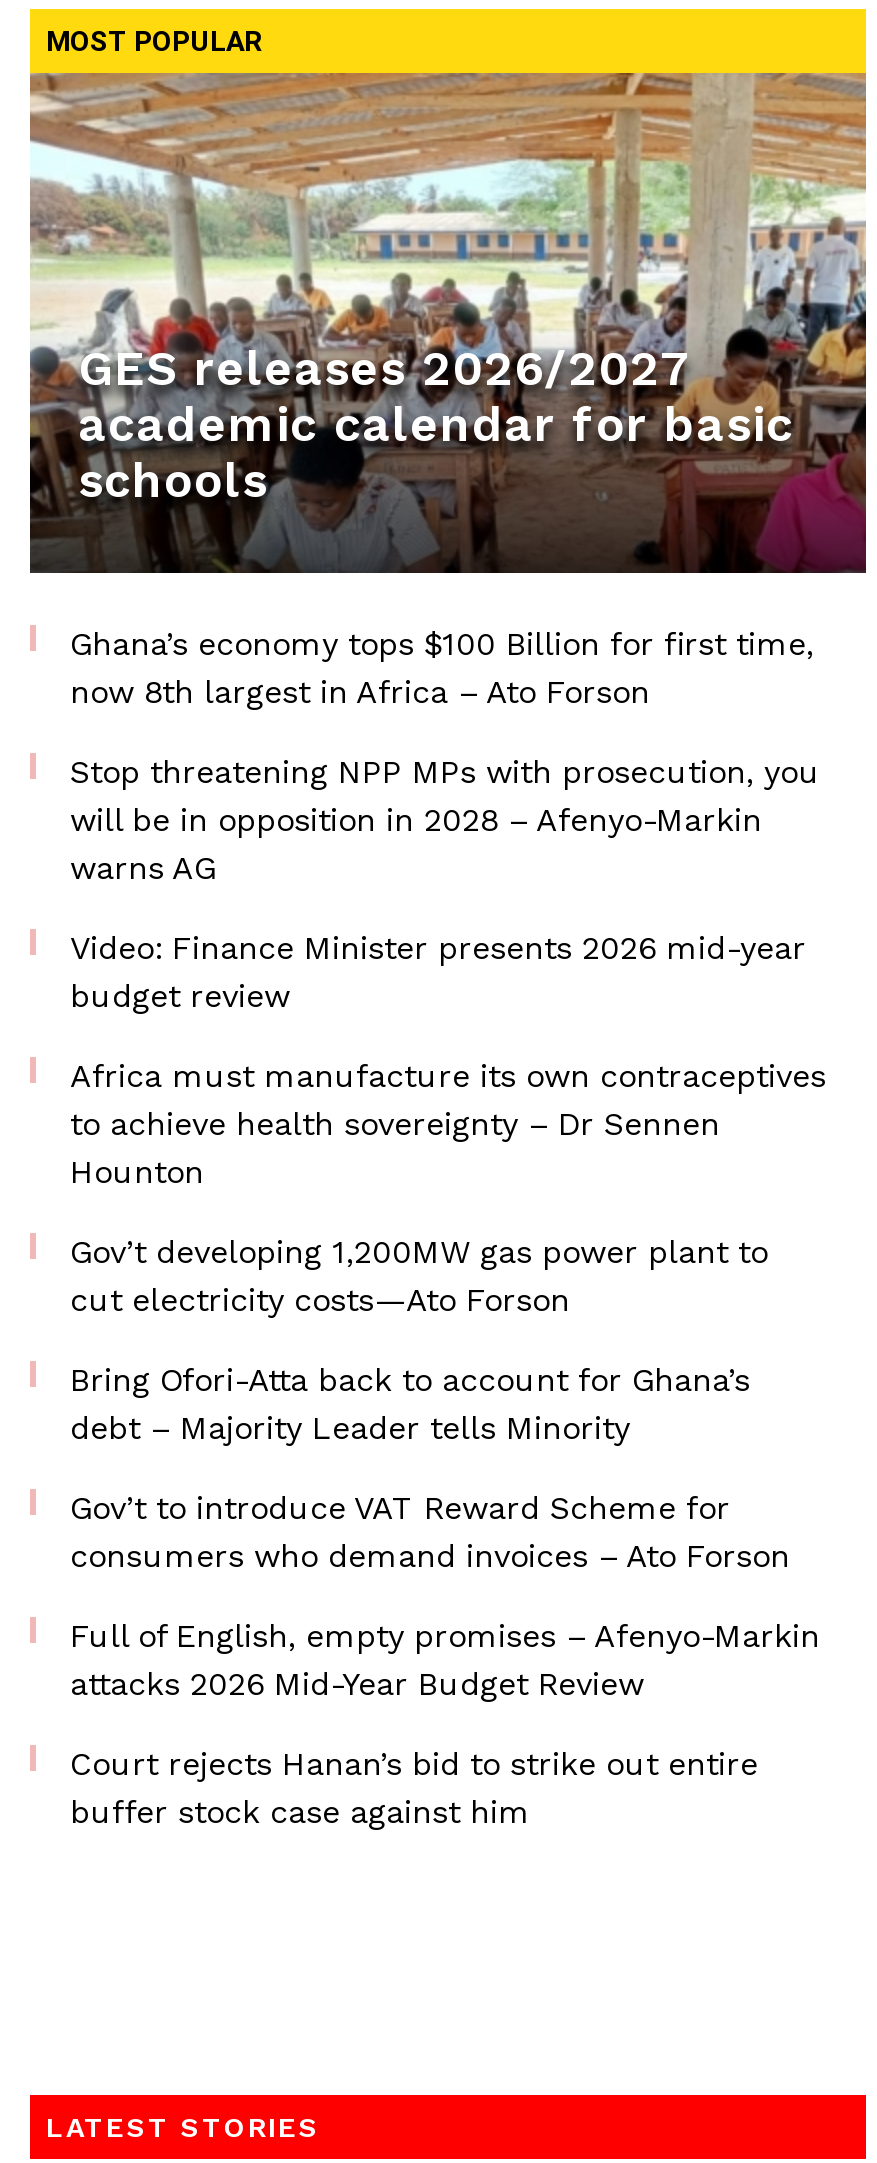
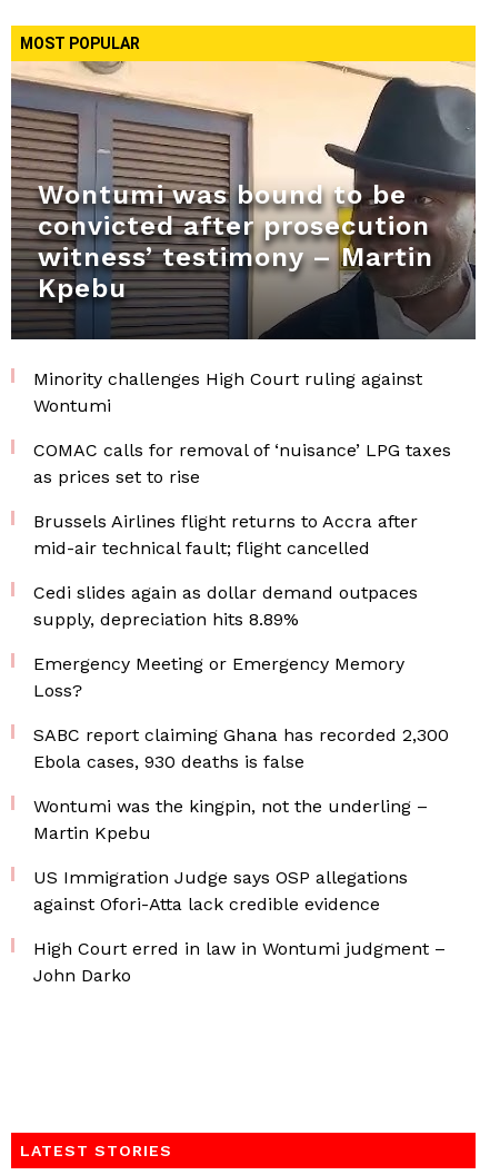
[30,71,866,573] [image] | GES releases 2026/2027 | academic calendar for basic | schools -> [11,60,477,338] [image] | Wontumi was bound to be | convicted after prosecution | witness’ testimony – Martin | Kpebu
[70,625,814,711] Ghana’s economy tops $100 Billion for first time, | now 8th largest in Africa – Ato Forson -> [33,368,422,416] Minority challenges High Court ruling against | Wontumi
[70,753,820,887] Stop threatening NPP MPs with prosecution, you | will be in opposition in 2028 – Afenyo-Markin | warns AG -> [33,440,451,487] COMAC calls for removal of ‘nuisance’ LPG taxes | as prices set to rise
[70,929,806,1015] Video: Finance Minister presents 2026 mid-year | budget review -> [33,511,418,559] Brussels Airlines flight returns to Accra after | mid-air technical fault; flight cancelled
[70,1057,826,1191] Africa must manufacture its own contraceptives | to achieve health sovereignty – Dr Sennen | Hounton -> [33,582,418,630] Cedi slides again as dollar demand outpaces | supply, depreciation hits 8.89%
[70,1233,768,1319] Gov’t developing 1,200MW gas power plant to | cut electricity costs—Ato Forson -> [33,653,404,701] Emergency Meeting or Emergency Memory | Loss?
[70,1361,750,1447] Bring Ofori-Atta back to account for Ghana’s | debt – Majority Leader tells Minority -> [33,724,449,772] SABC report claiming Ghana has recorded 2,300 | Ebola cases, 930 deaths is false
[70,1489,790,1575] Gov’t to introduce VAT Reward Scheme for | consumers who demand invoices – Ato Forson -> [33,796,428,843] Wontumi was the kingpin, not the underling – | Martin Kpebu
[70,1617,820,1703] Full of English, empty promises – Afenyo-Markin | attacks 2026 Mid-Year Budget Review -> [33,867,408,915] US Immigration Judge says OSP allegations | against Ofori-Atta lack credible evidence
[70,1745,758,1831] Court rejects Hanan’s bid to strike out entire | buffer stock case against him -> [33,938,446,986] High Court erred in law in Wontumi judgment – | John Darko

